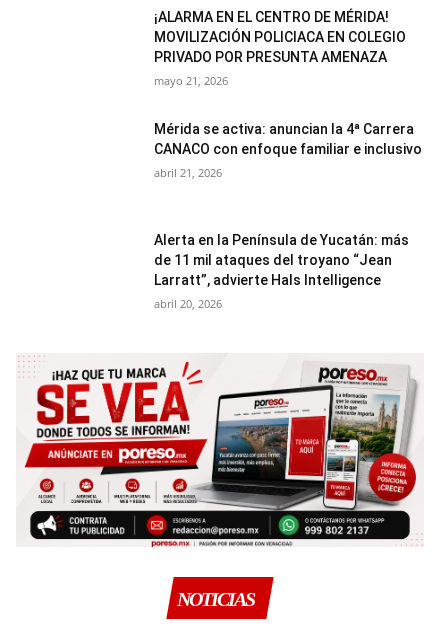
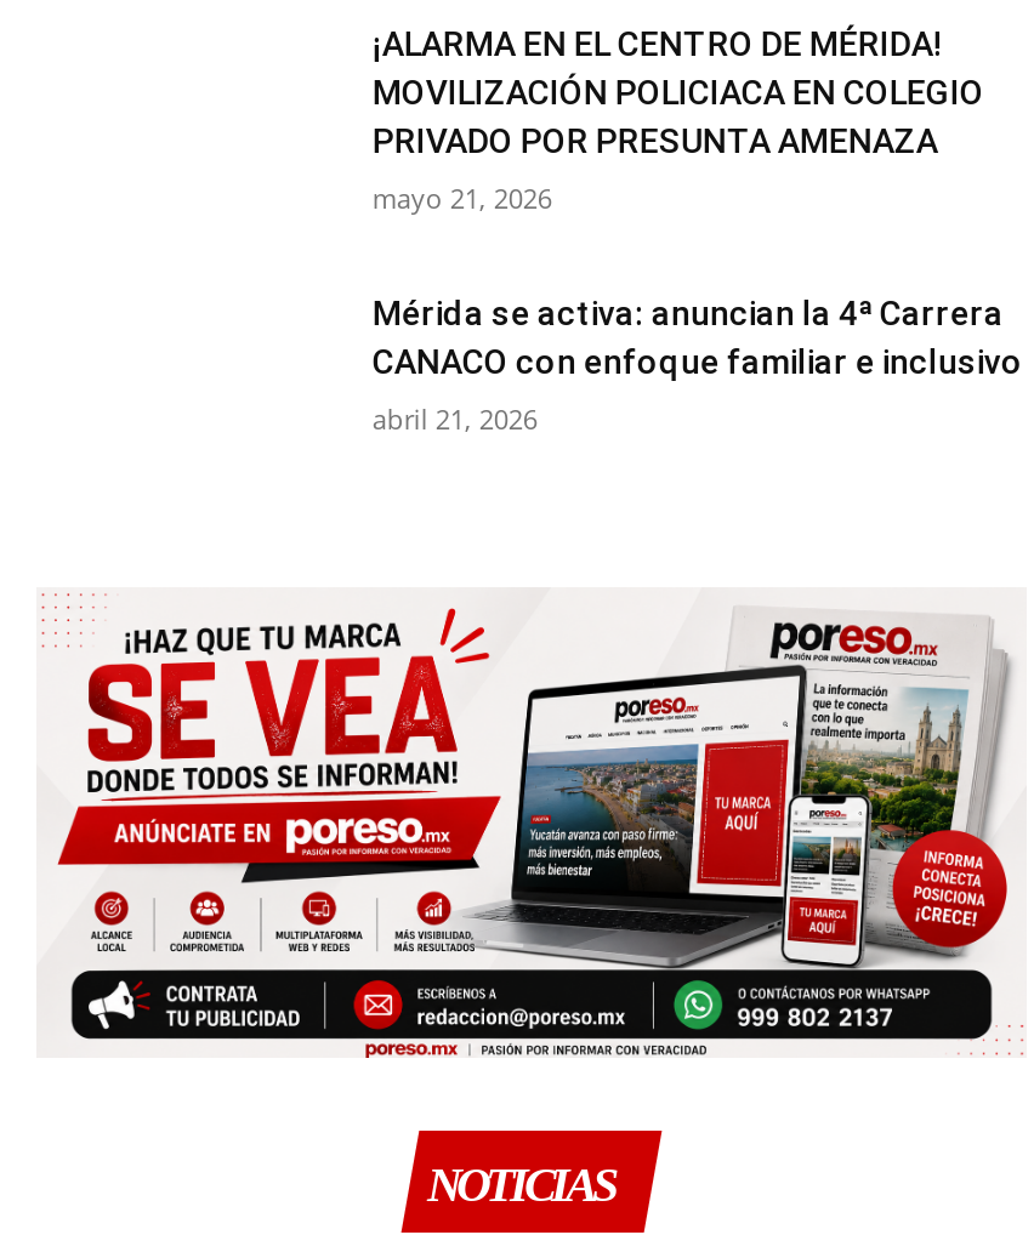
[154,232,409,311] Alerta en la Península de Yucatán: más | de 11 mil ataques del troyano “Jean | Larratt”, advierte Hals Intelligence | abril 20, 2026 -> none

